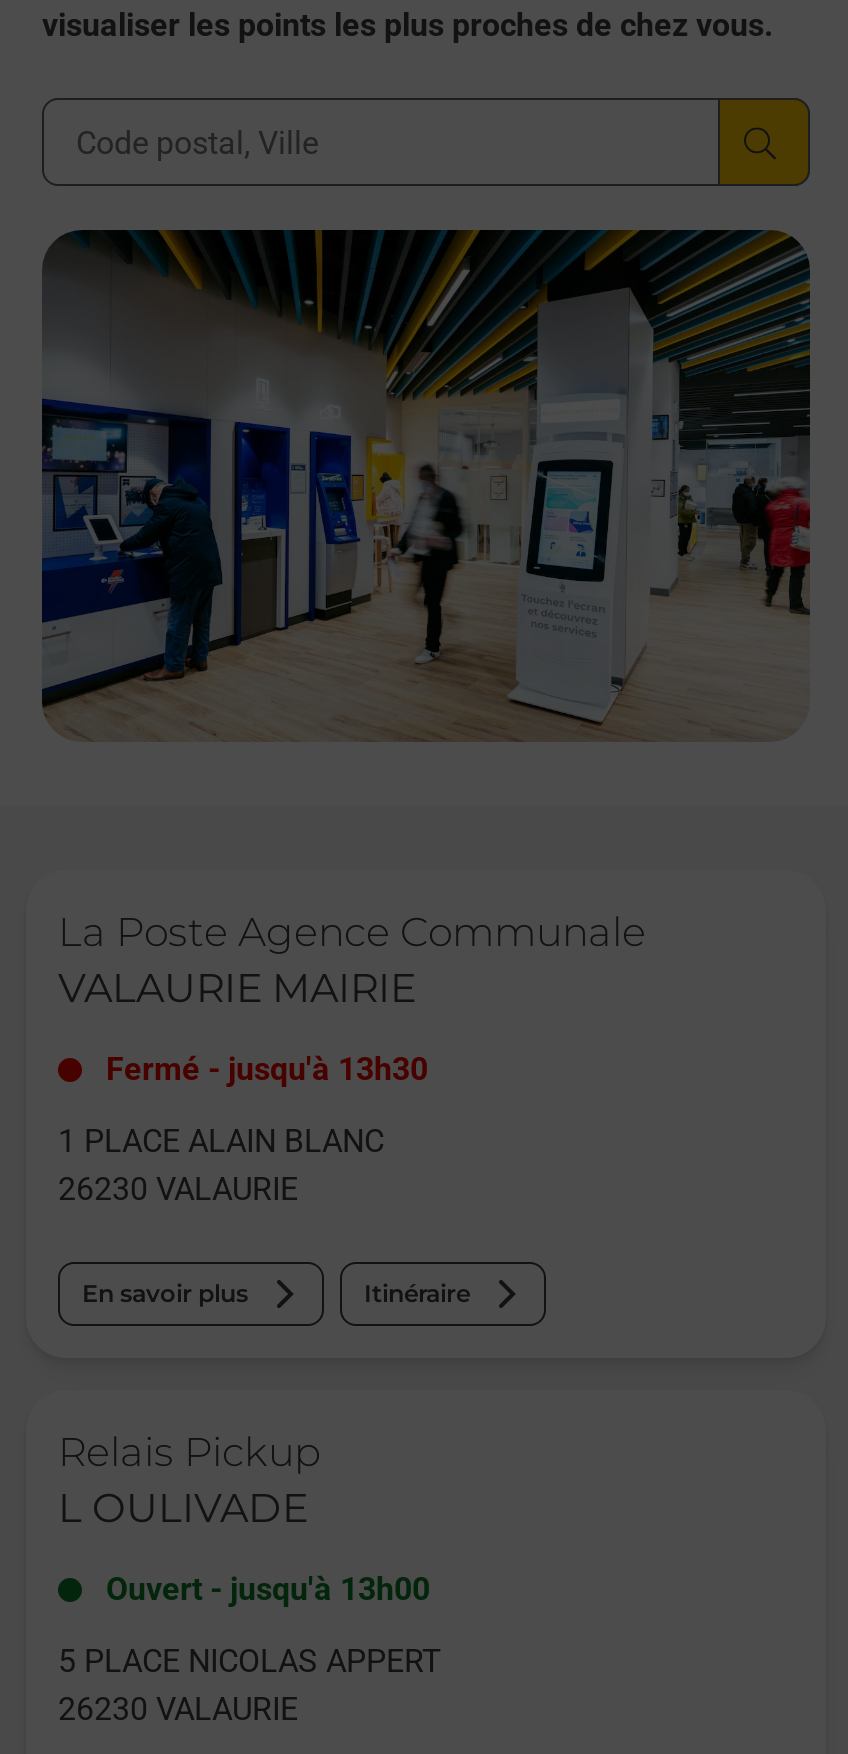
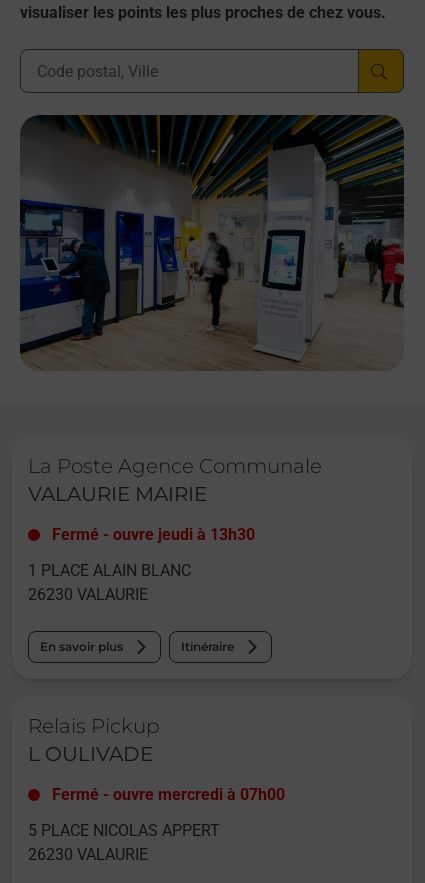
[106,1050,428,1088] Fermé - jusqu'à 13h30 -> [52,525,255,544] Fermé - ouvre jeudi à 13h30
[106,1570,430,1608] Ouvert - jusqu'à 13h00 -> [52,785,285,804] Fermé - ouvre mercredi à 07h00

